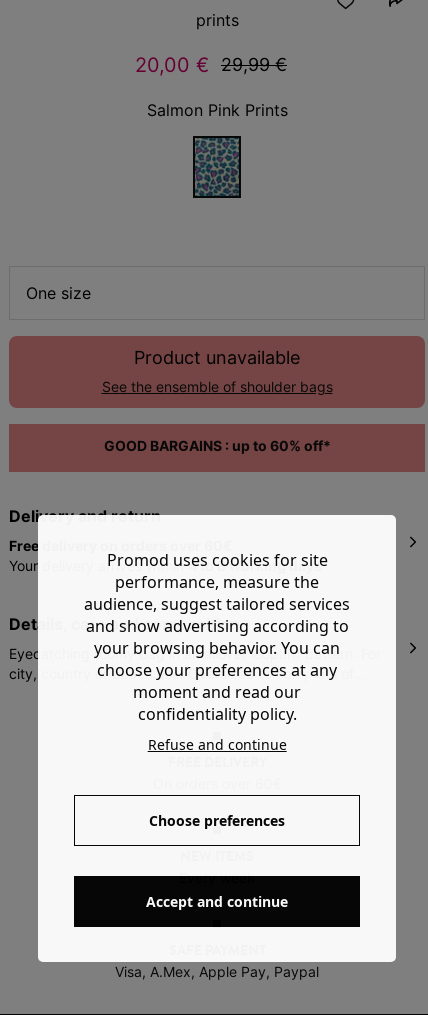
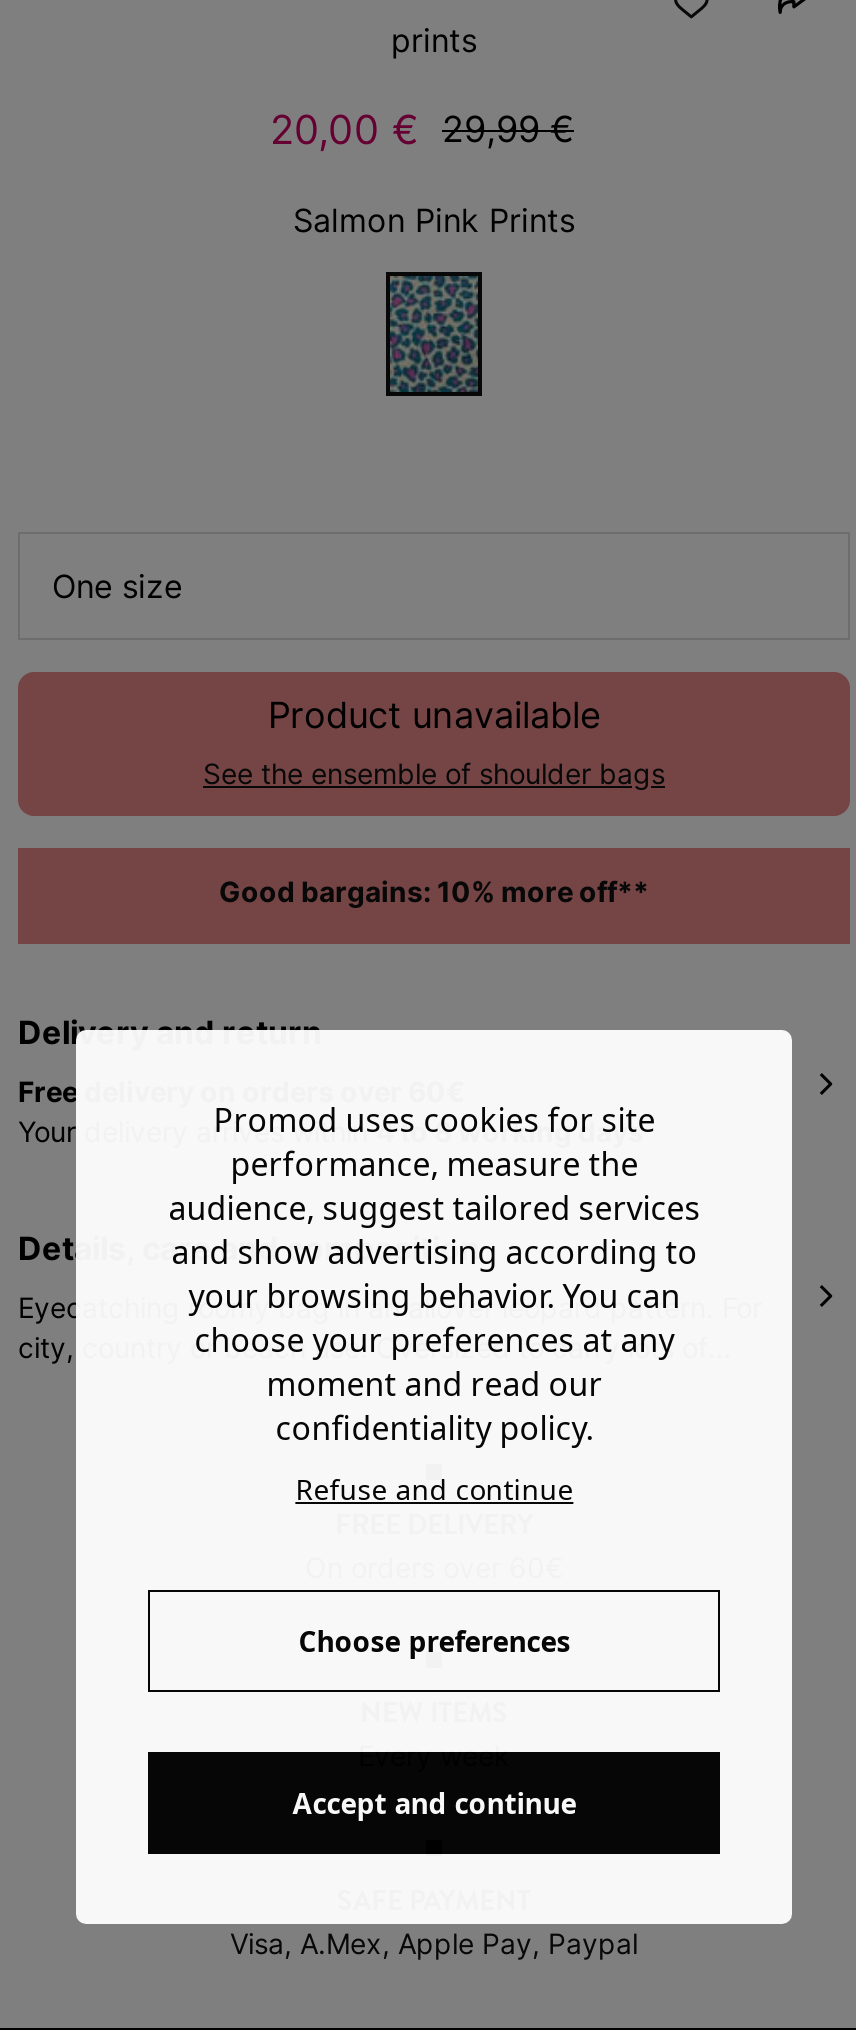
[114,437,330,454] GOOD BARGAINS : up to 60% off* -> [241,874,649,908] Good bargains: 10% more off**

